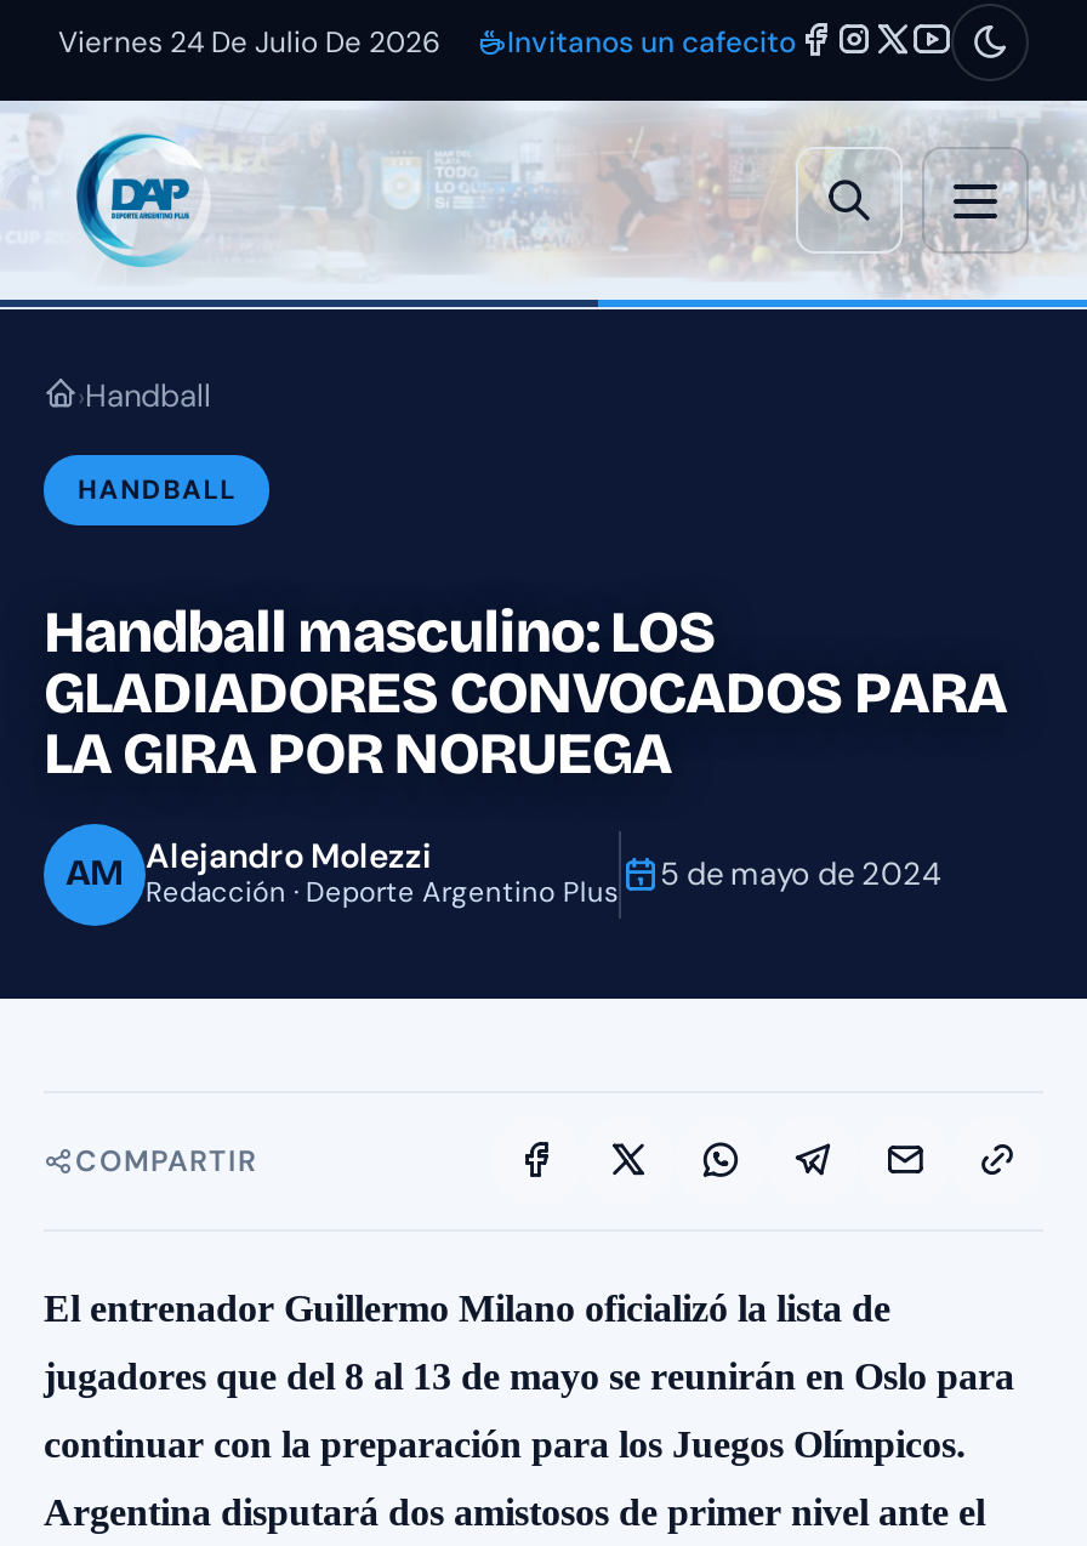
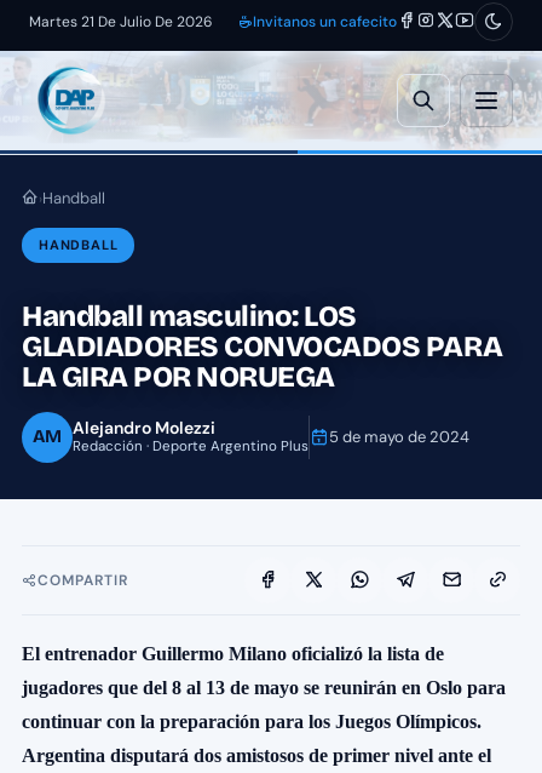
[58,23,442,62] Viernes 24 De Julio De 2026 -> [29,12,213,32] Martes 21 De Julio De 2026

